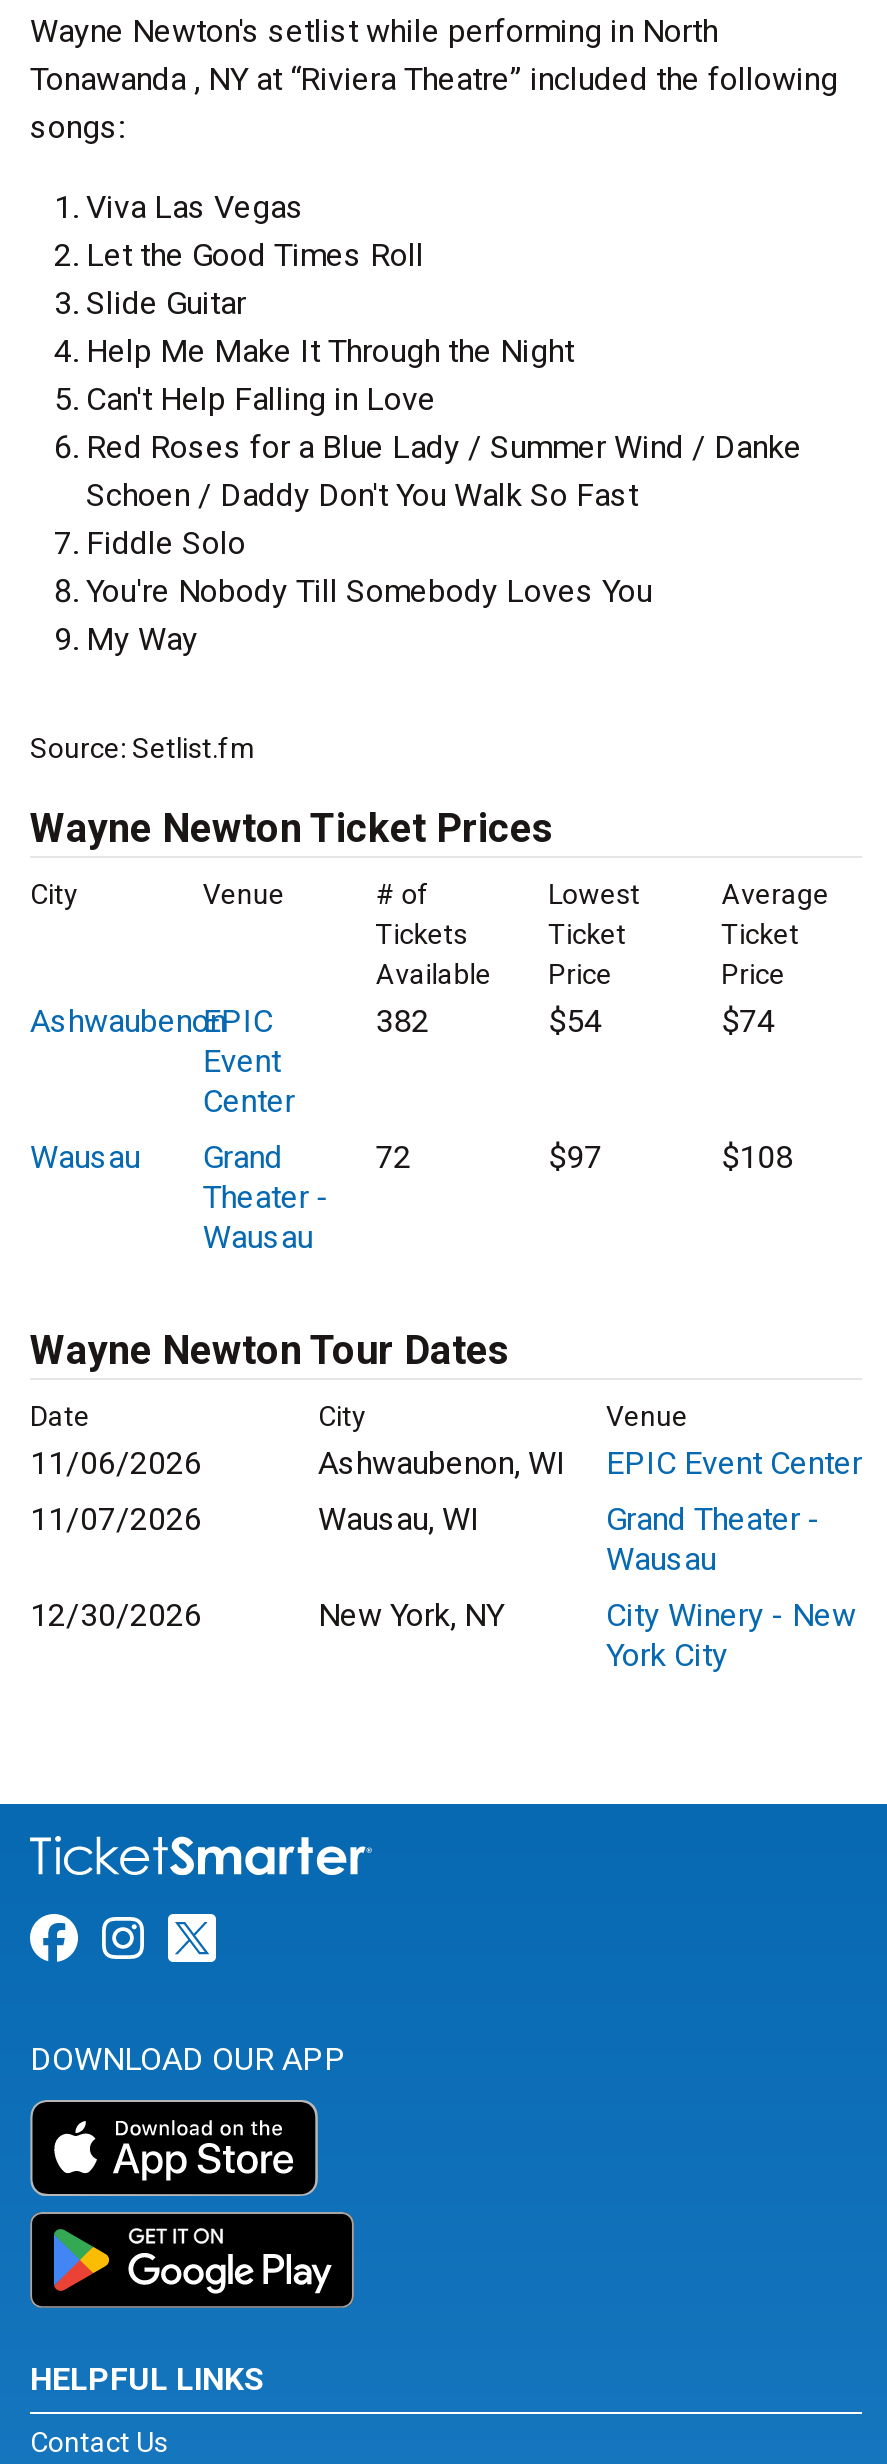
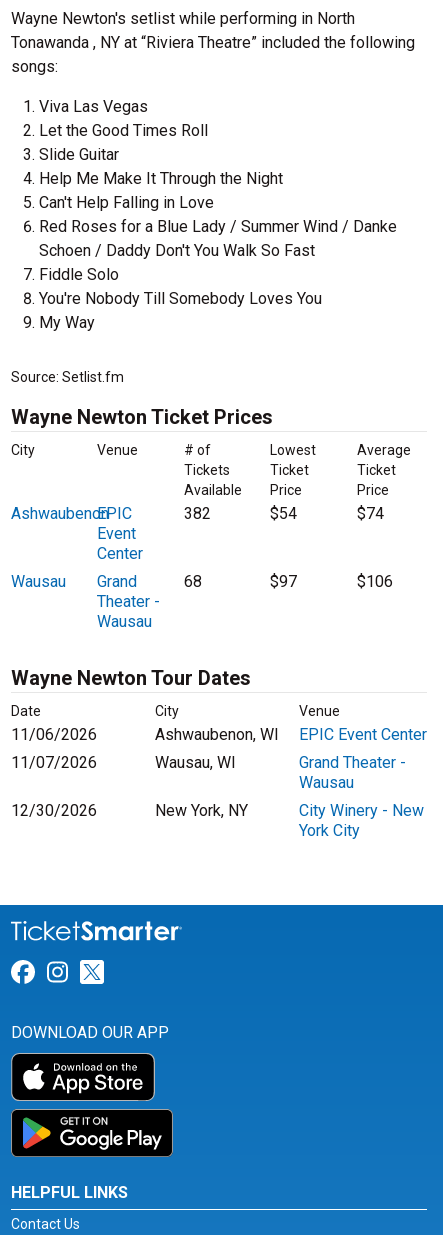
[376,1138,412,1176] 72 -> [184,572,202,591] 68
[721,1138,793,1176] $108 -> [357,572,393,591] $106

